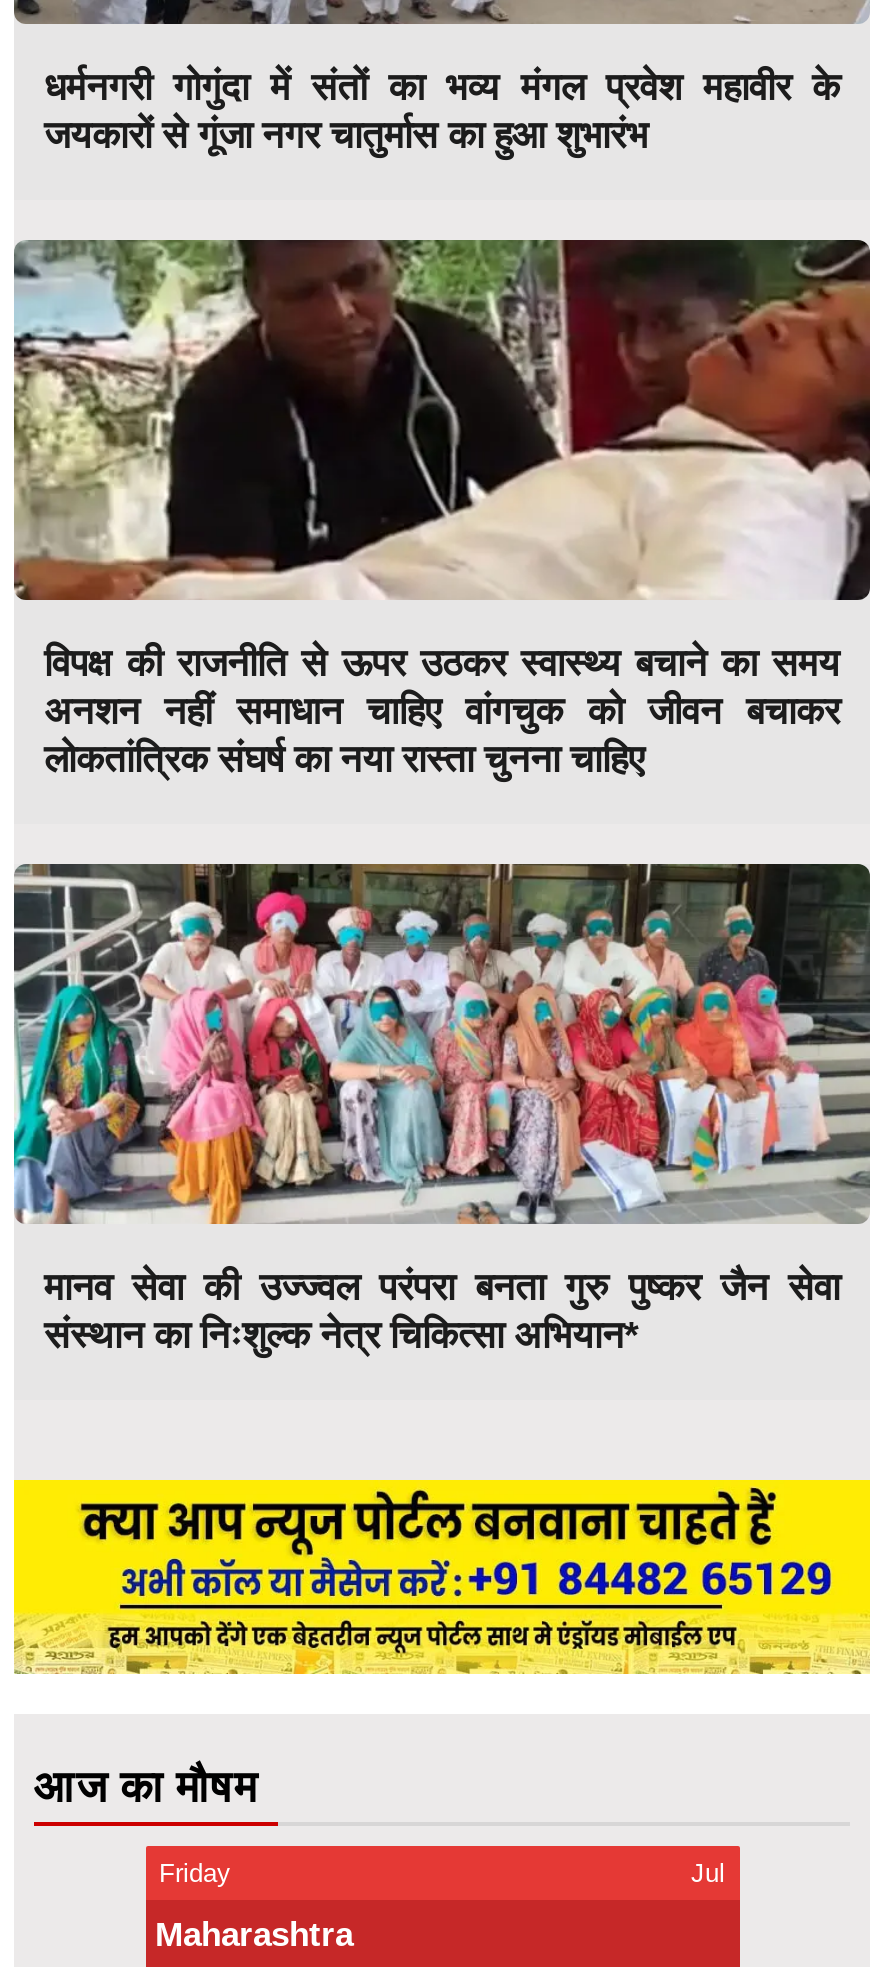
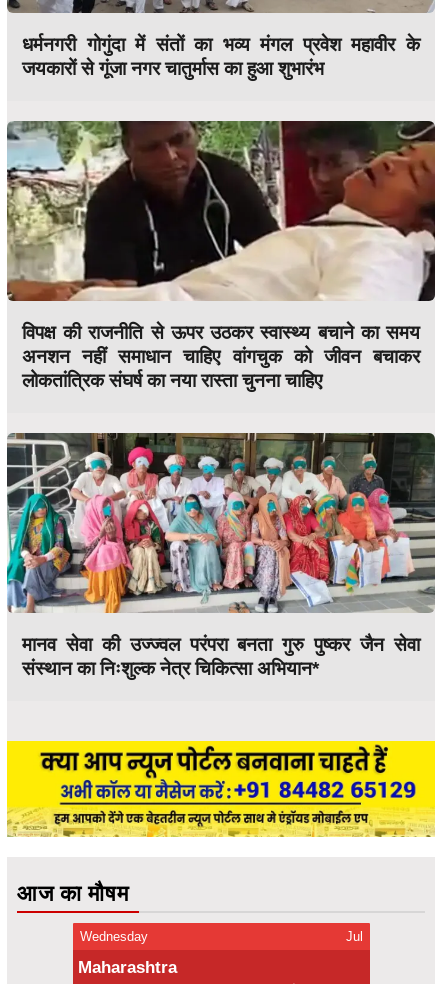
[159,1858,231,1888] Friday -> [79,929,147,944] Wednesday

